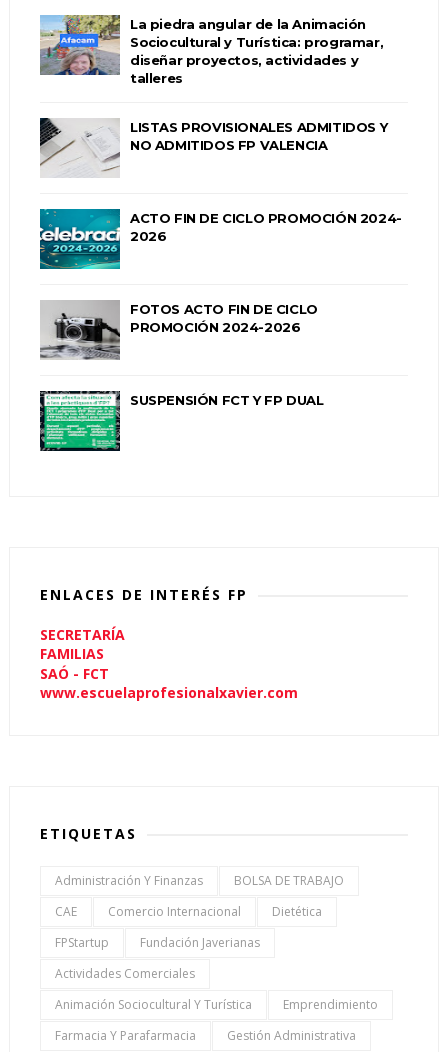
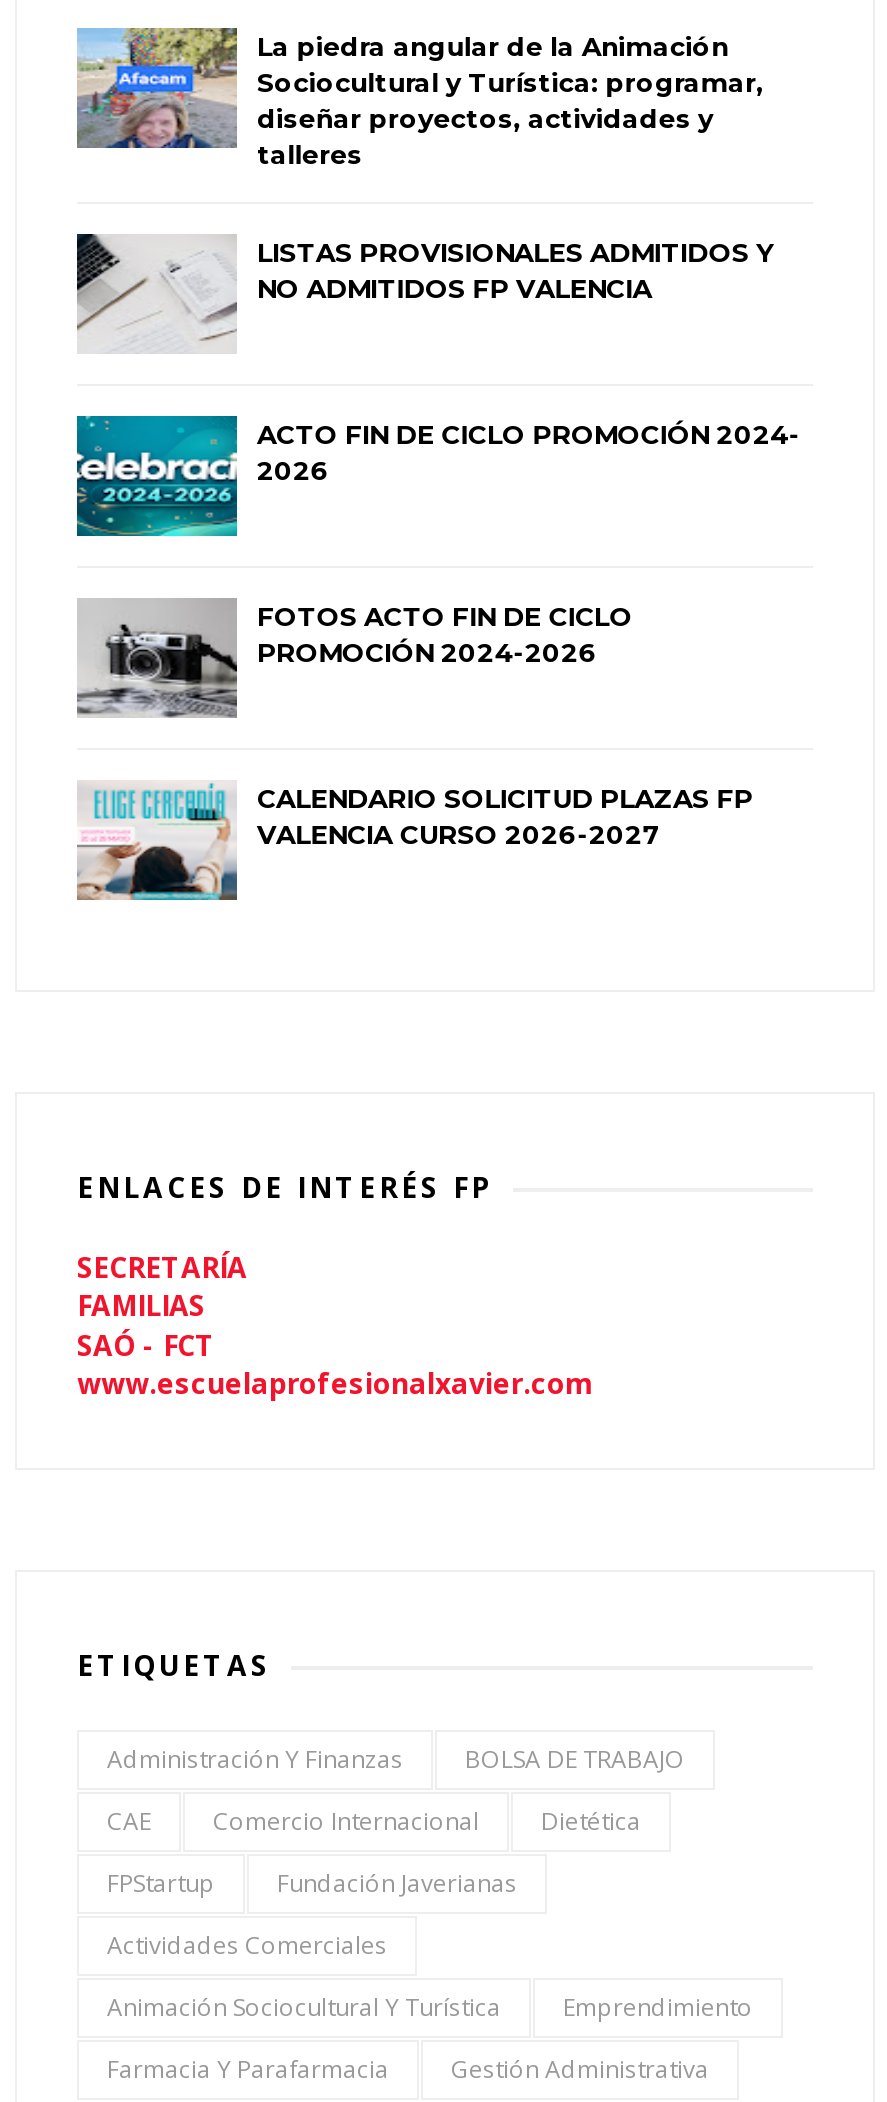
[39,390,323,452] [image] | SUSPENSIÓN FCT Y FP DUAL -> [77,780,753,902] [image] | CALENDARIO SOLICITUD PLAZAS FP | VALENCIA CURSO 2026-2027

